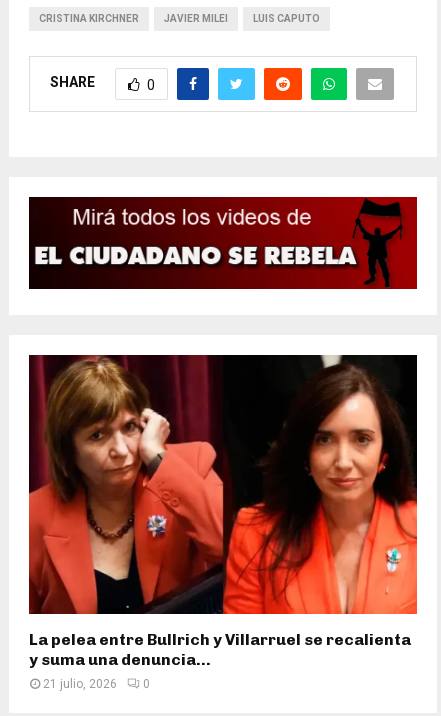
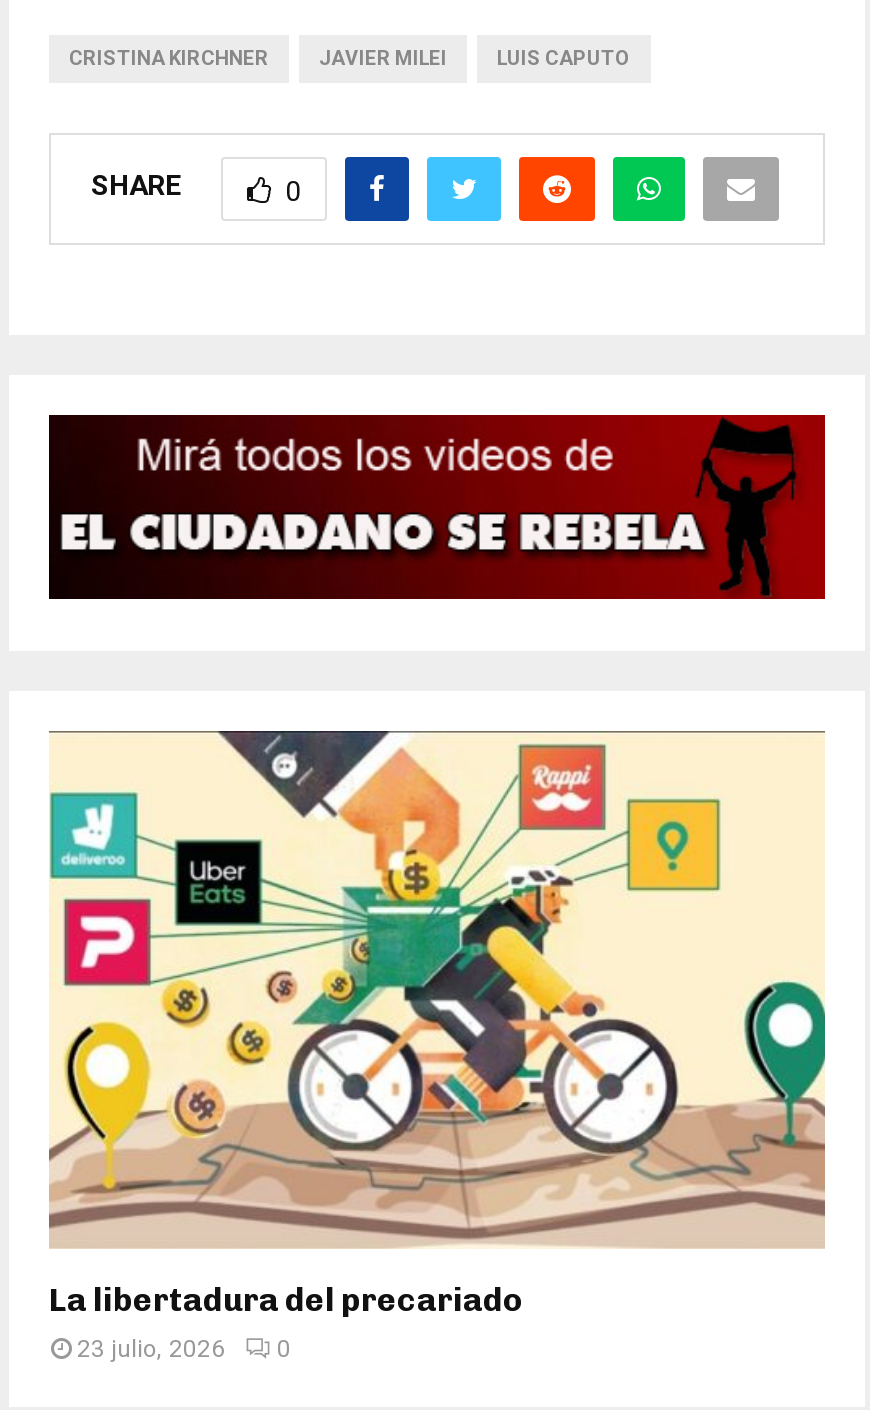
[28,354,418,691] [image] | La pelea entre Bullrich y Villarruel se recalienta | y suma una denuncia... | 21 julio, 2026 -> [49,731,827,1362] [image] | La libertadura del precariado | 23 julio, 2026

